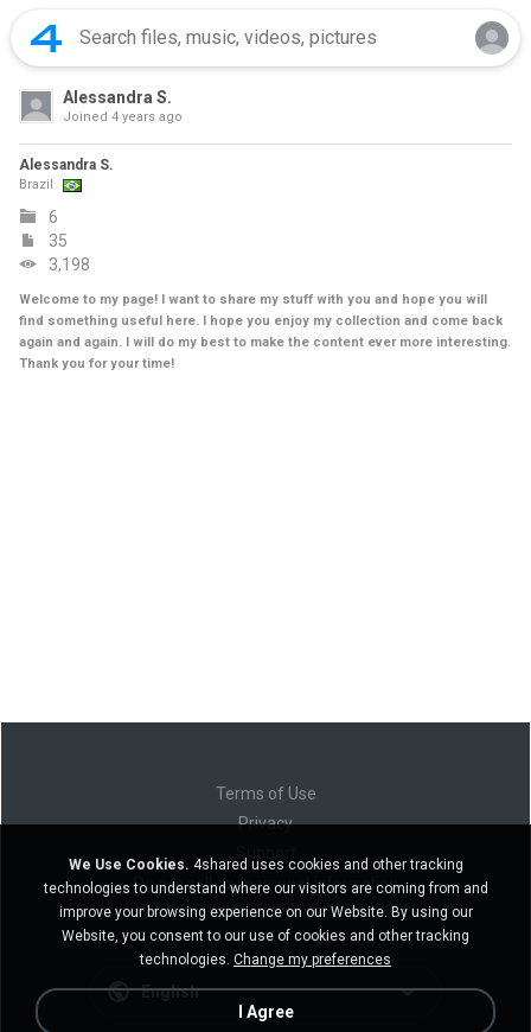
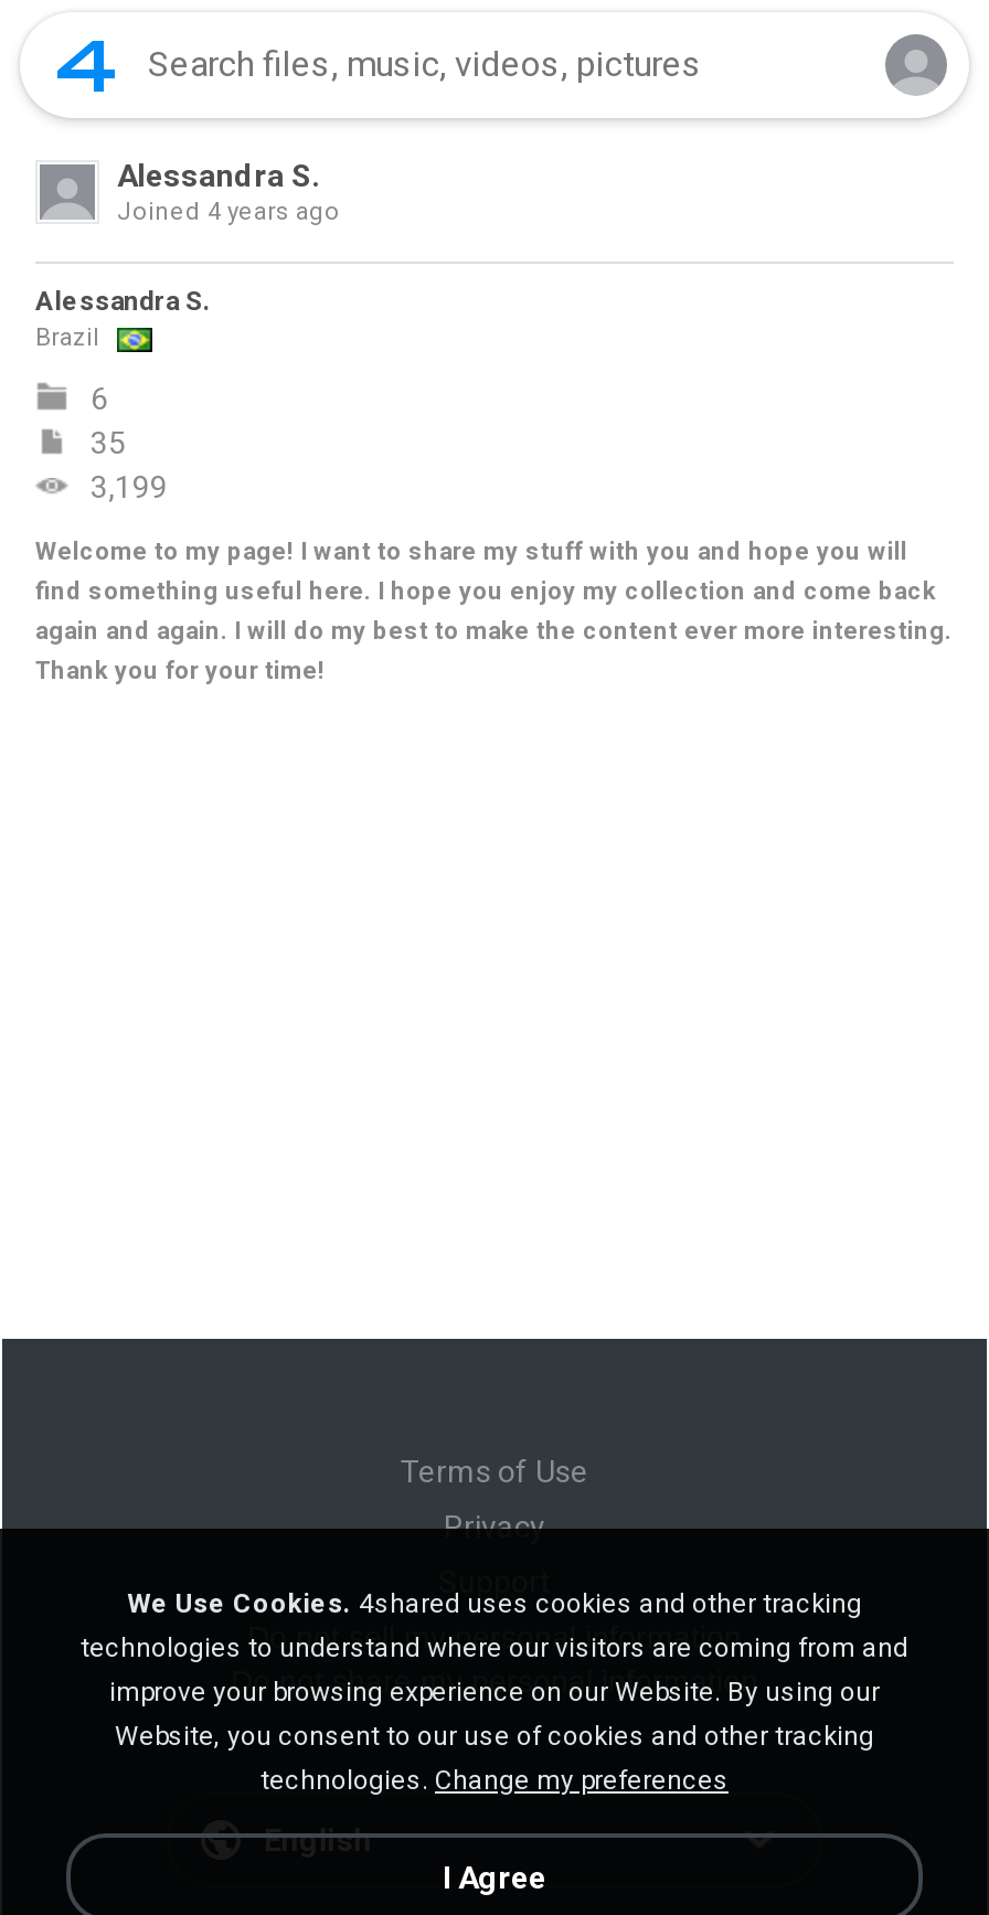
[49,255,90,274] 3,198 -> [91,469,168,504] 3,199

